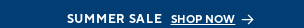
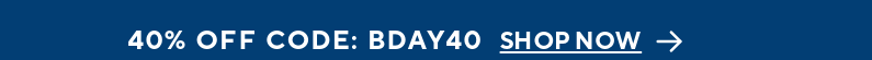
[67,12,163,26] SUMMER SALE -> [128,25,482,56] 40% OFF CODE: BDAY40

